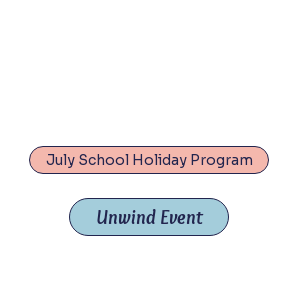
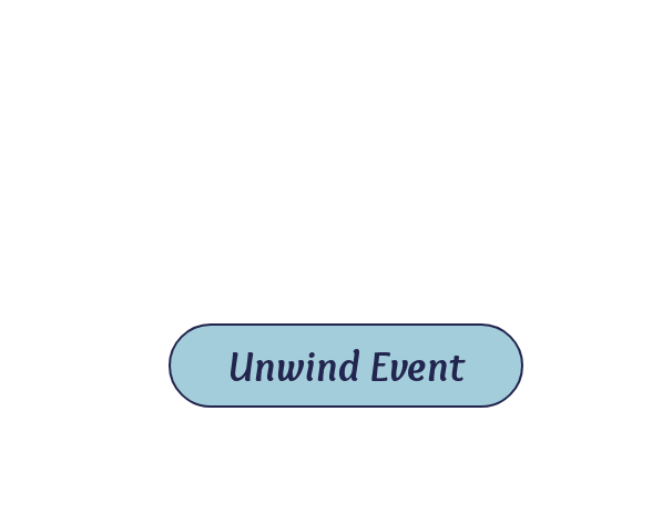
[45,151,252,169] July School Holiday Program -> none

